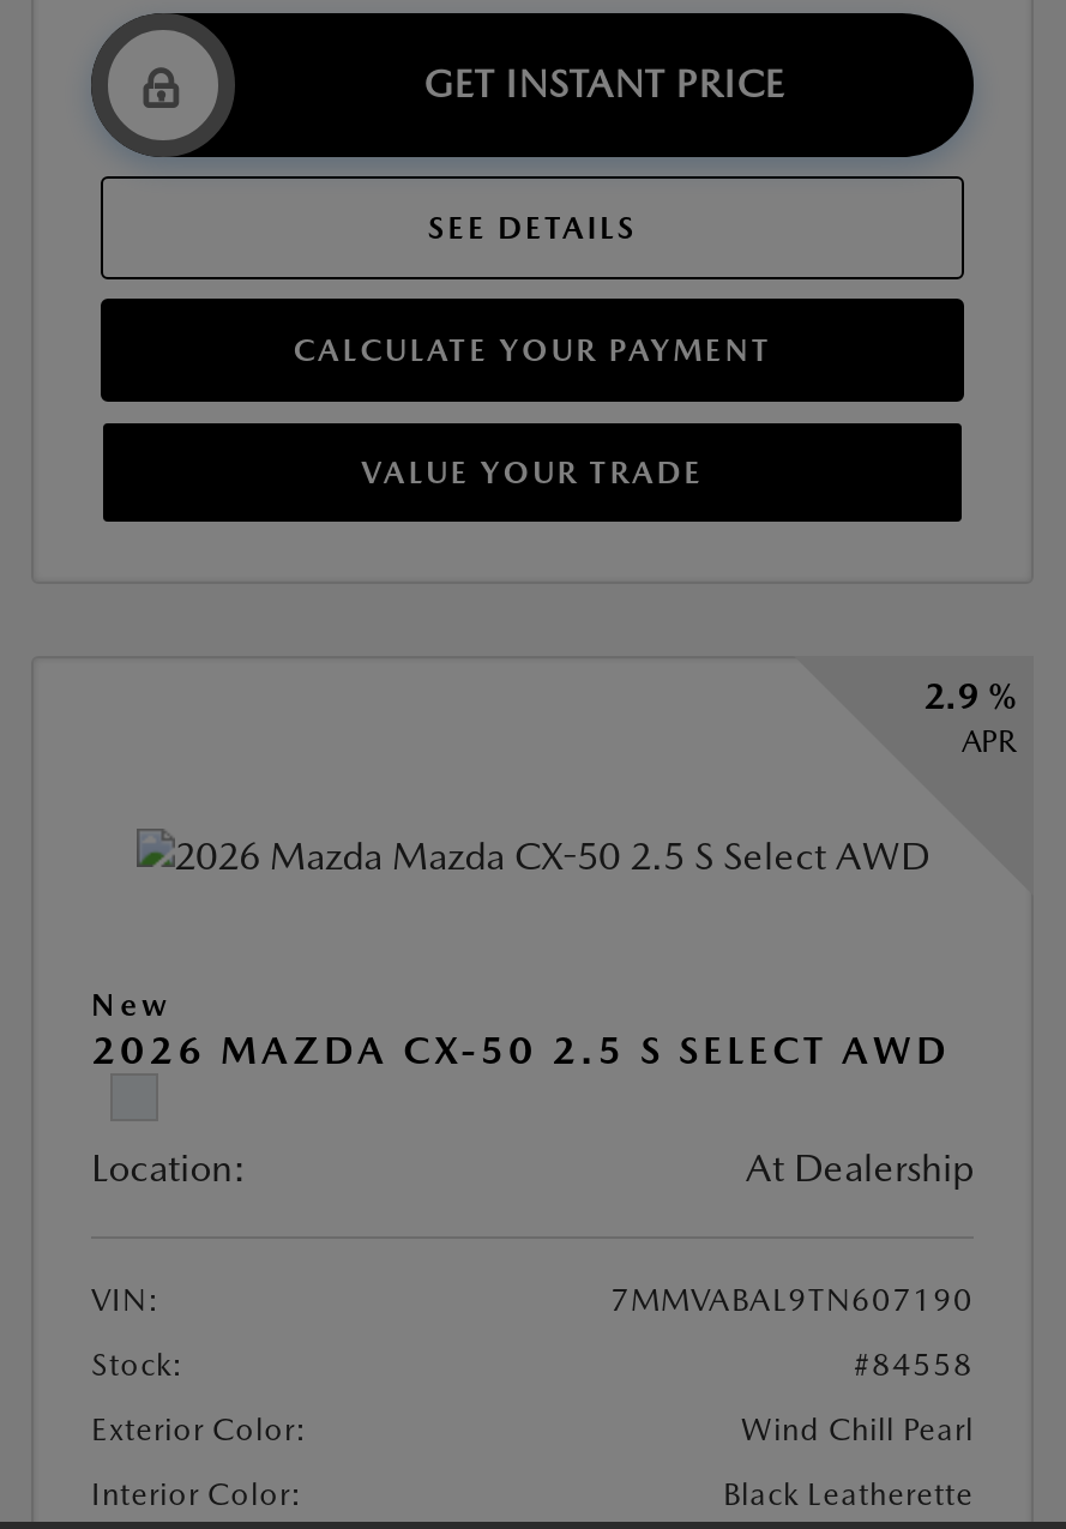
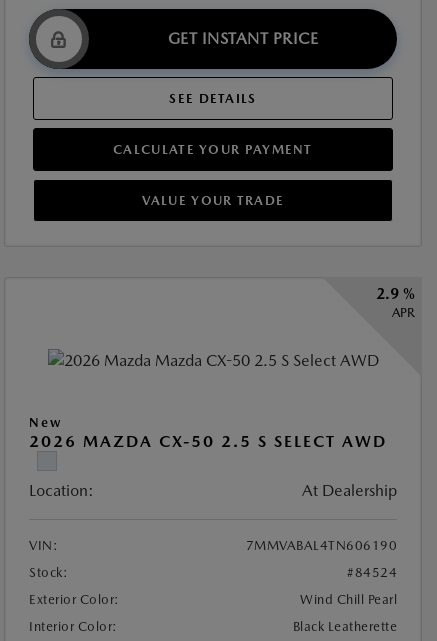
[610,1283,974,1319] 7MMVABAL9TN607190 -> [245,538,397,553] 7MMVABAL4TN606190
[854,1348,974,1384] #84558 -> [347,565,397,580] #84524

